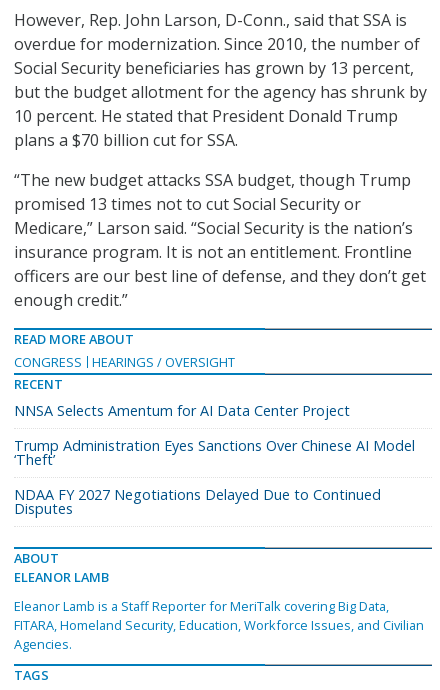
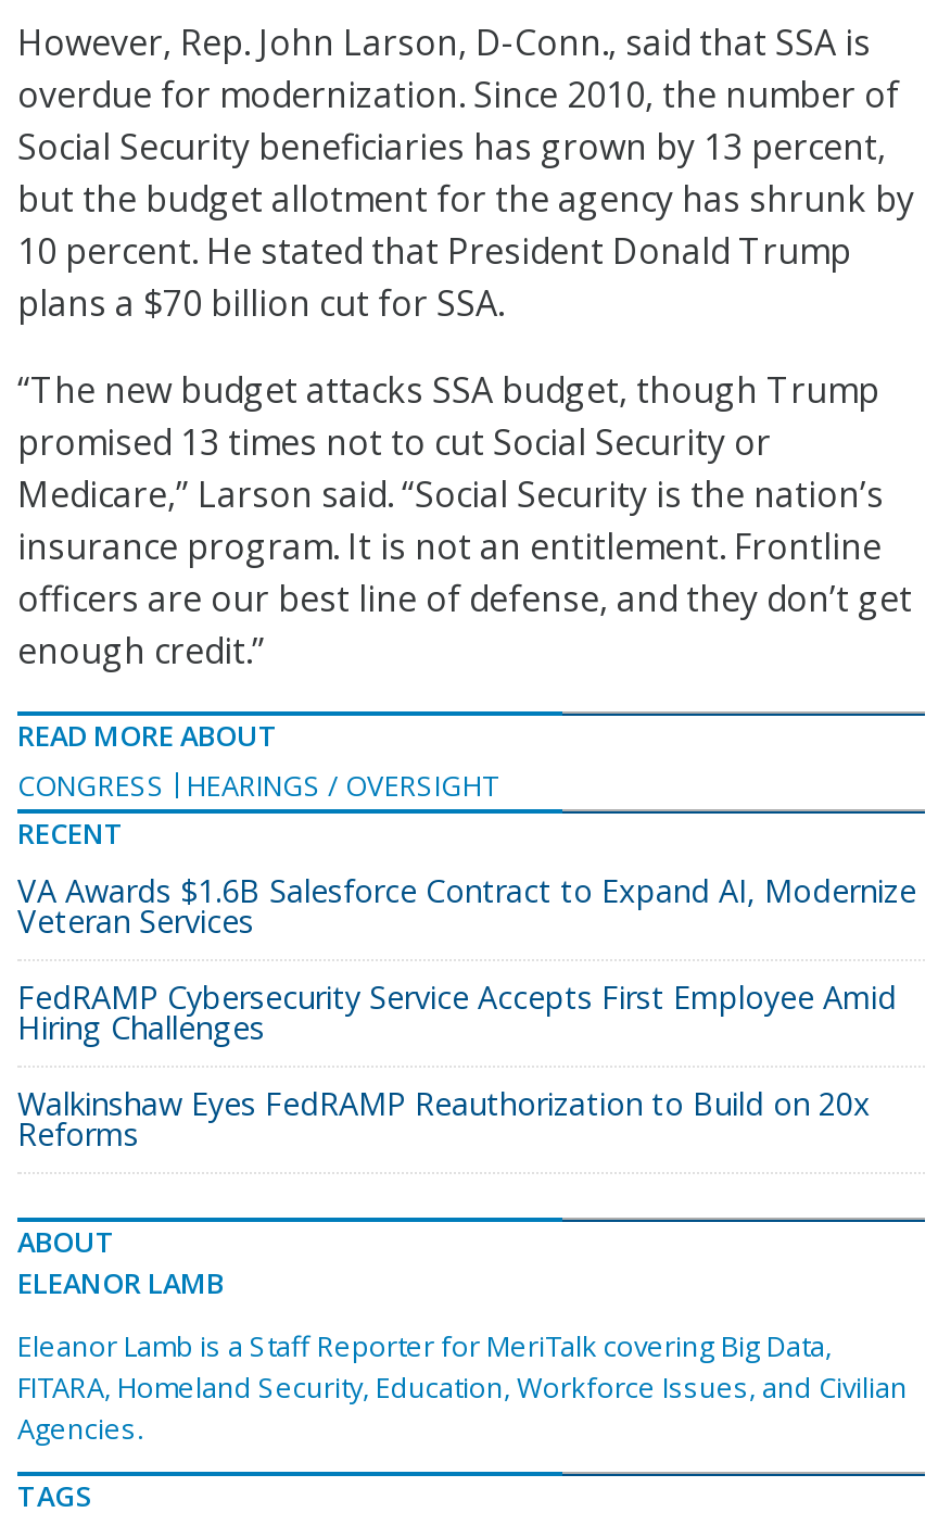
[14,401,350,420] NNSA Selects Amentum for AI Data Center Project -> [17,870,916,942] VA Awards $1.6B Salesforce Contract to Expand AI, Modernize | Veteran Services
[14,436,415,469] Trump Administration Eyes Sanctions Over Chinese AI Model | ‘Theft’ -> [17,977,897,1048] FedRAMP Cybersecurity Service Accepts First Employee Amid | Hiring Challenges
[14,485,381,518] NDAA FY 2027 Negotiations Delayed Due to Continued | Disputes -> [17,1083,871,1155] Walkinshaw Eyes FedRAMP Reauthorization to Build on 20x | Reforms

